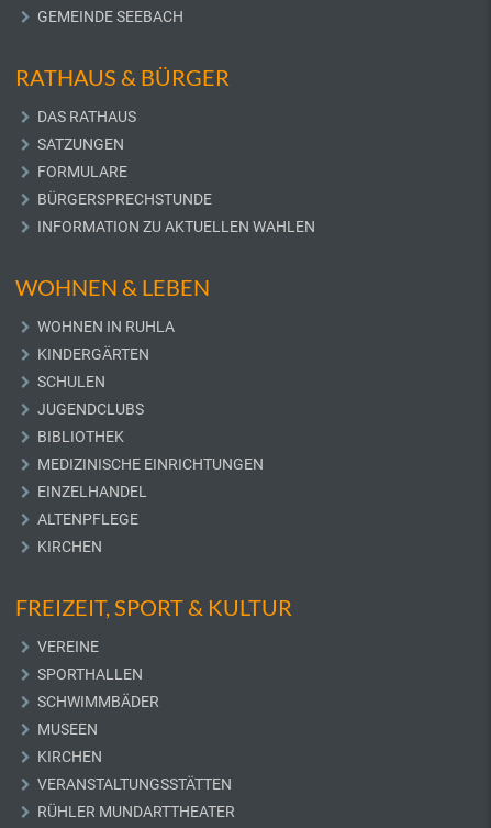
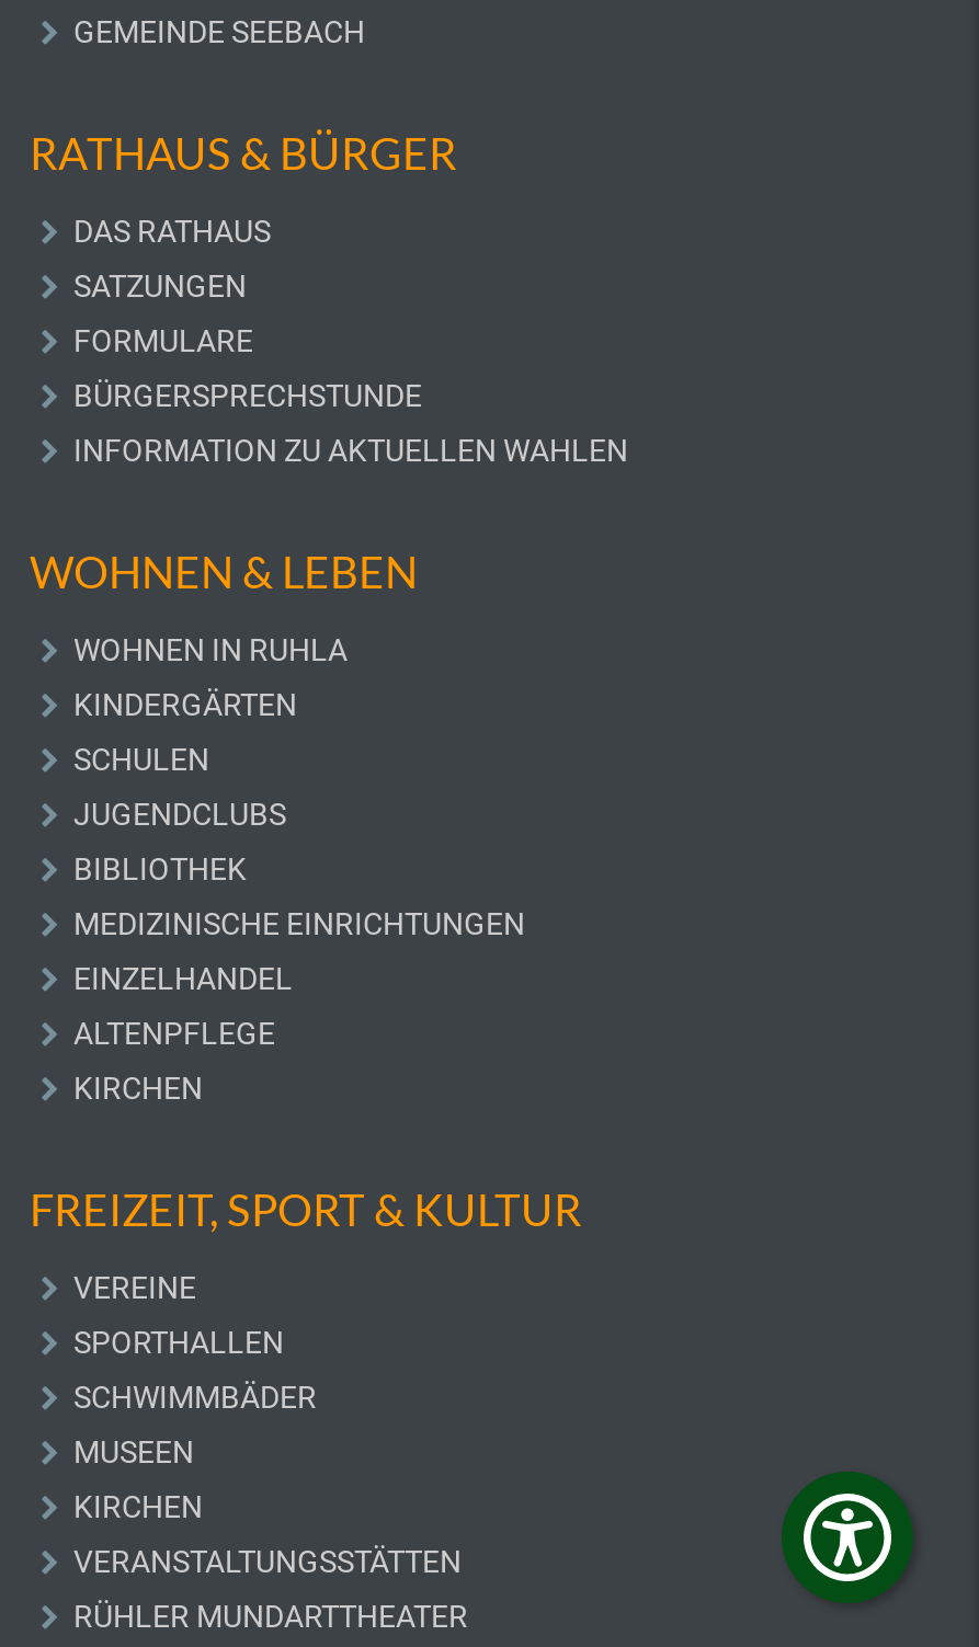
none -> [779,1469,915,1605] [image]

